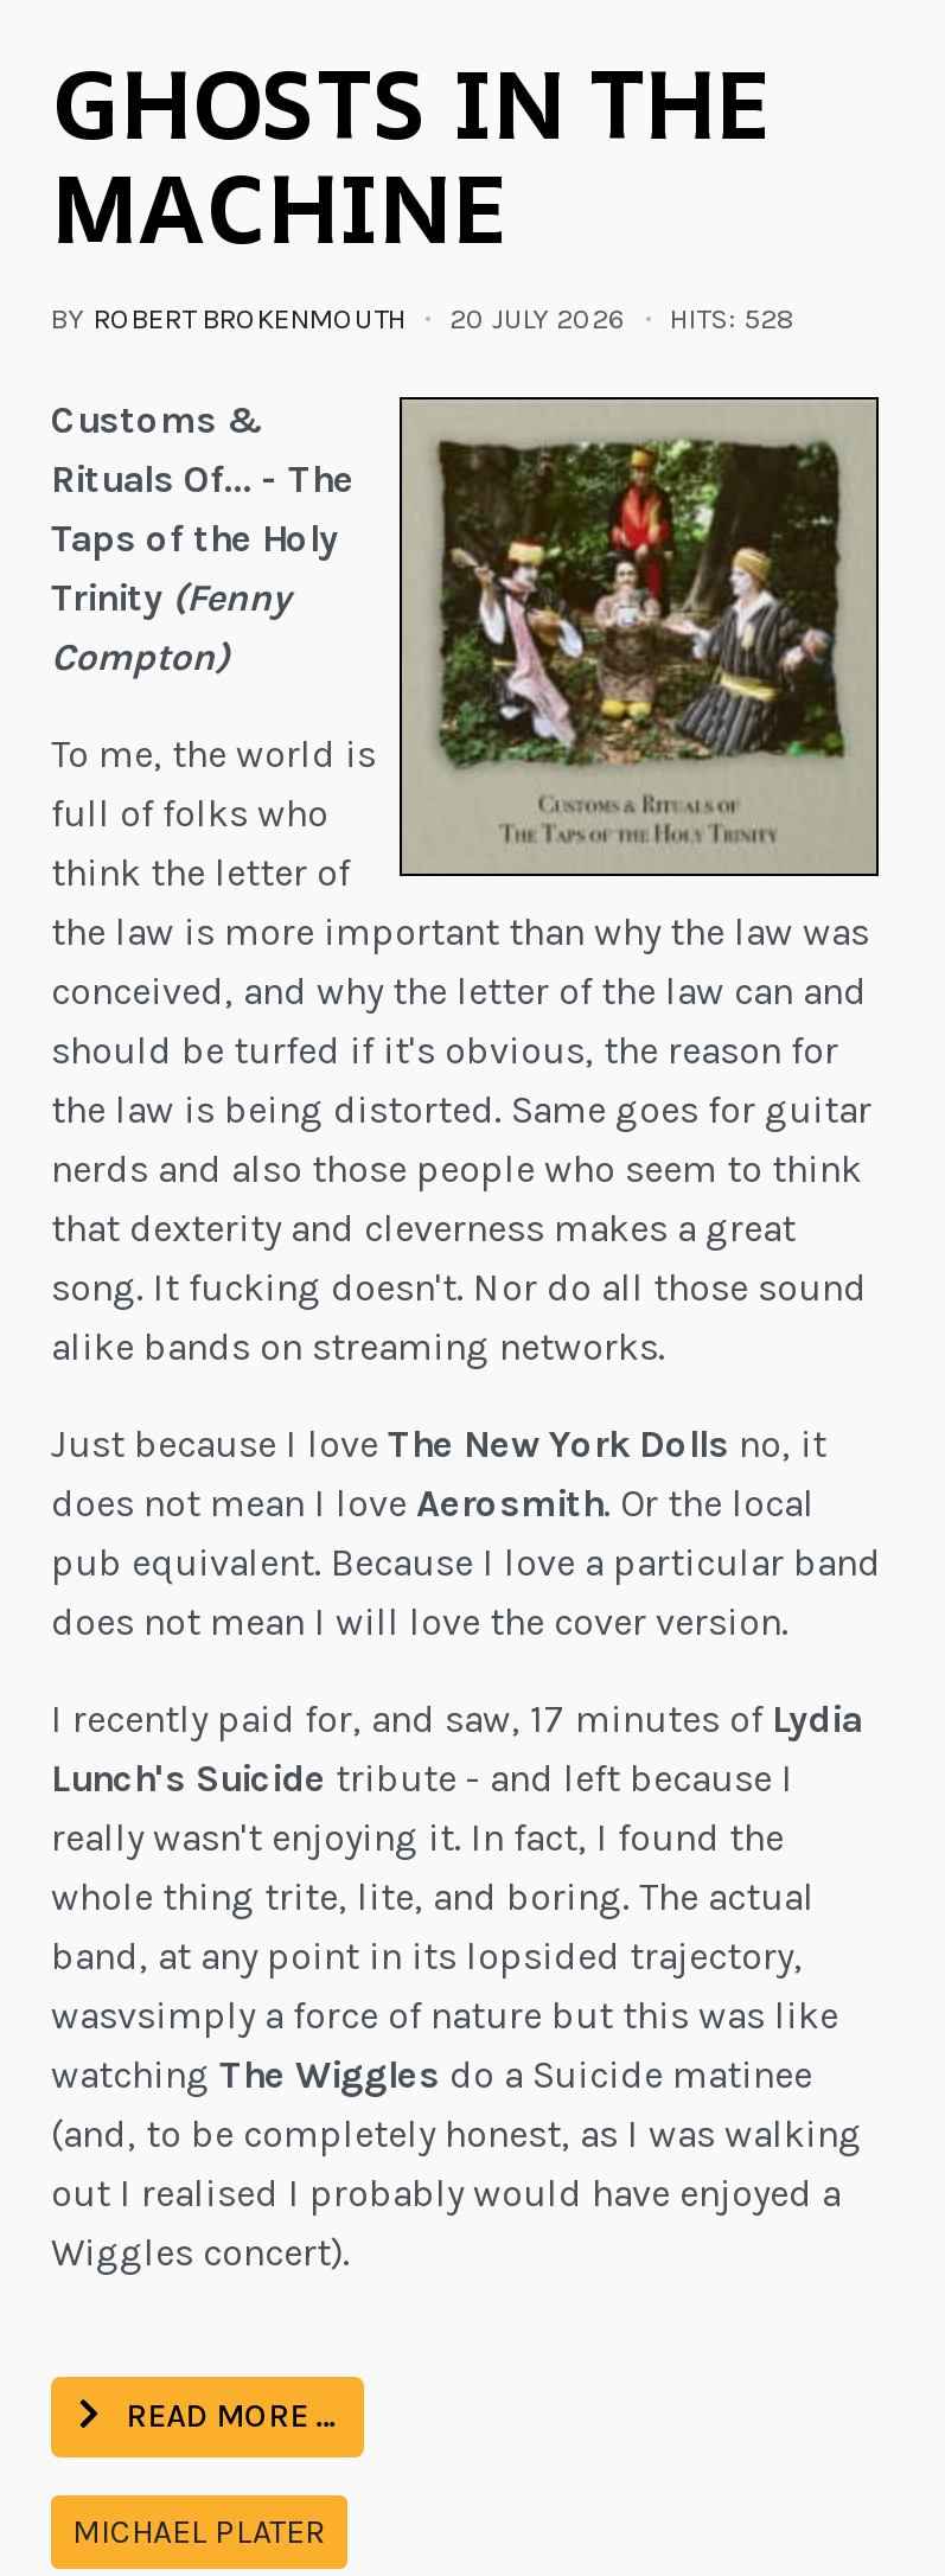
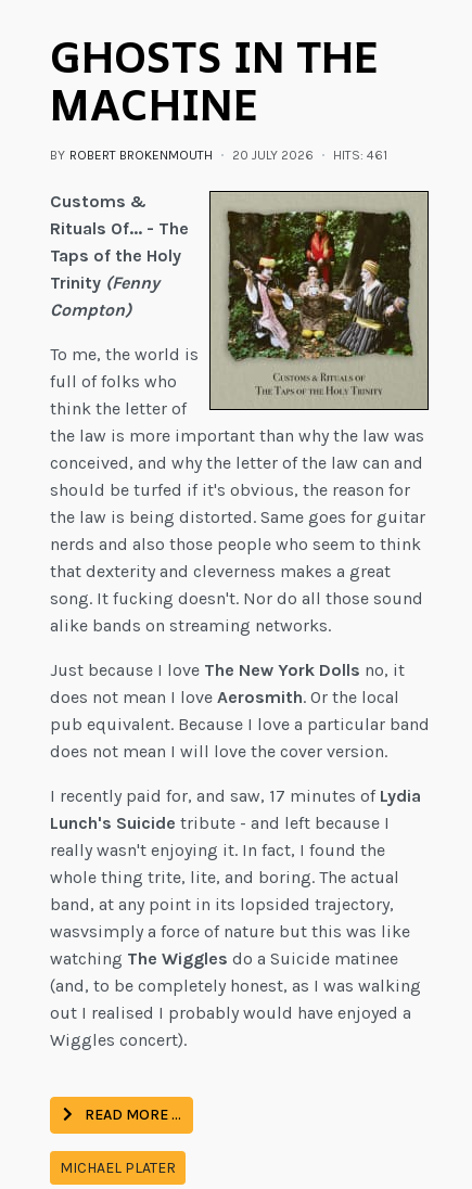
[51,302,796,335] BY ROBERT BROKENMOUTH 20 JULY 2026 HITS: 528 -> [50,147,387,163] BY ROBERT BROKENMOUTH 20 JULY 2026 HITS: 461

